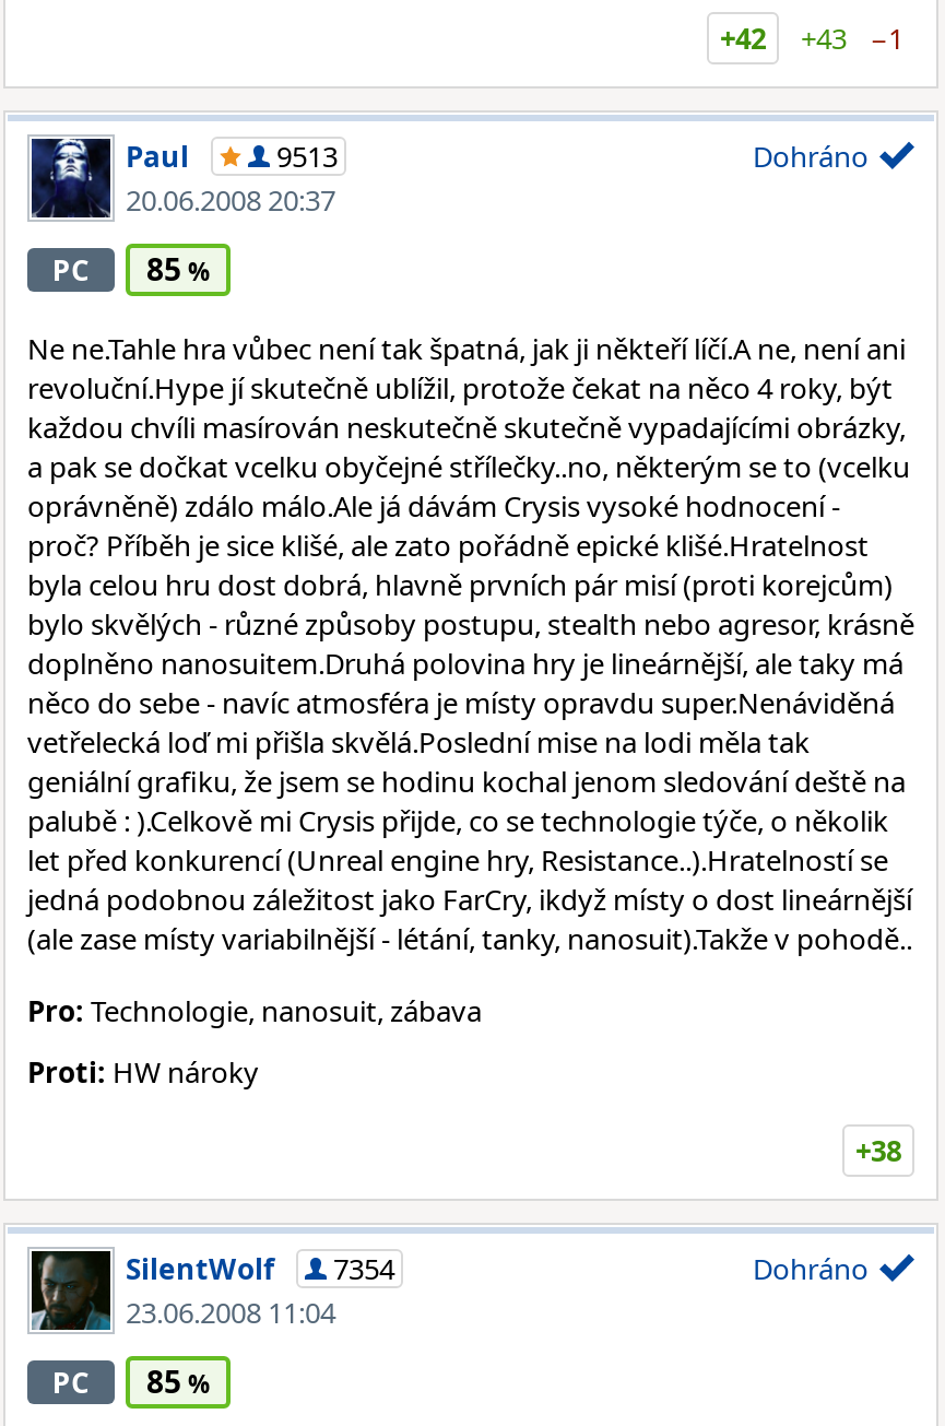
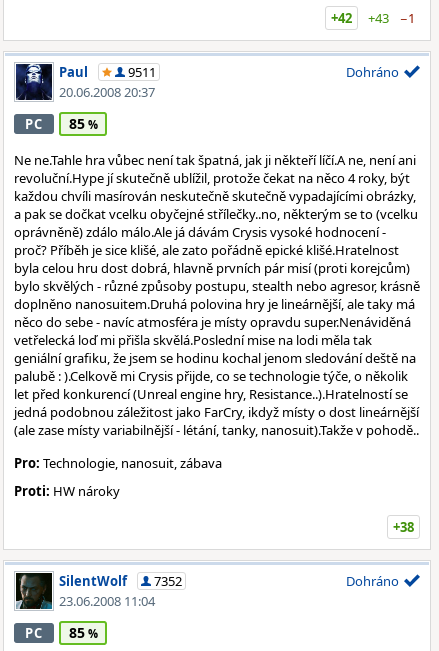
[276,137,338,176] 9513 -> [128,63,156,81] 9511
[126,1249,394,1288] SilentWolf 7354 -> [59,572,182,590] SilentWolf 7352

